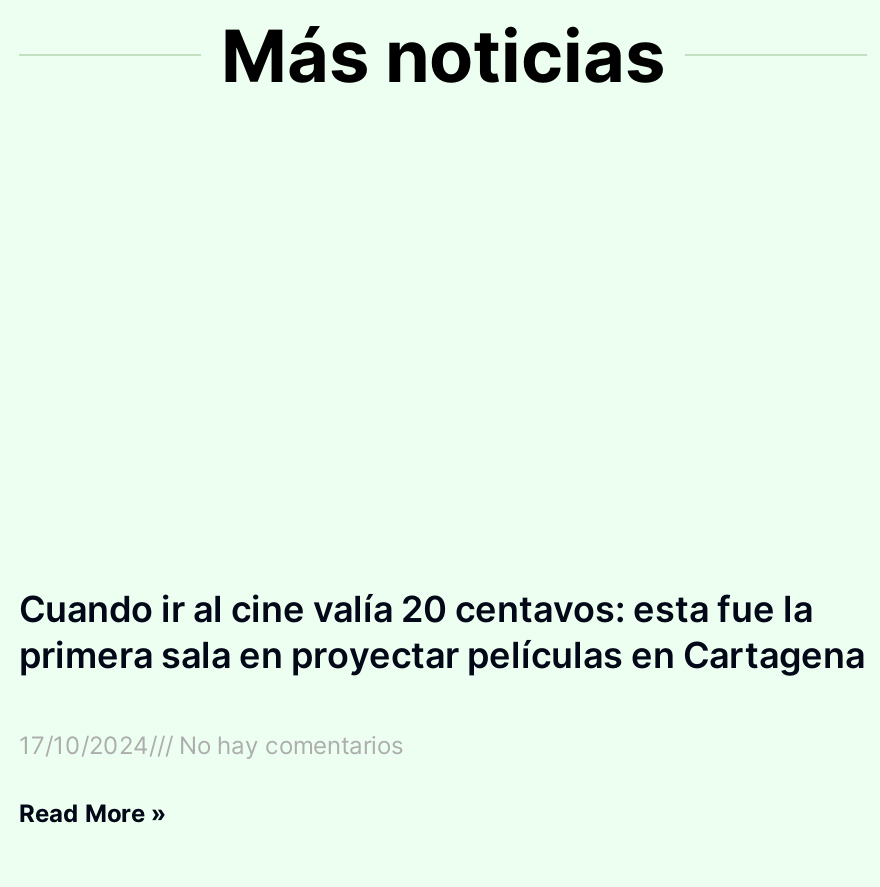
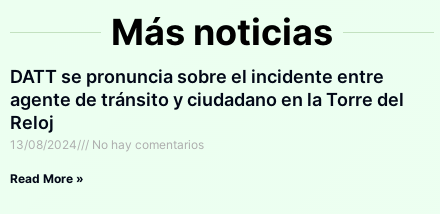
[19,588,865,760] Cuando ir al cine valía 20 centavos: esta fue la | primera sala en proyectar películas en Cartagena | 17/10/2024 -> [10,66,404,152] DATT se pronuncia sobre el incidente entre | agente de tránsito y ciudadano en la Torre del | Reloj | 13/08/2024

